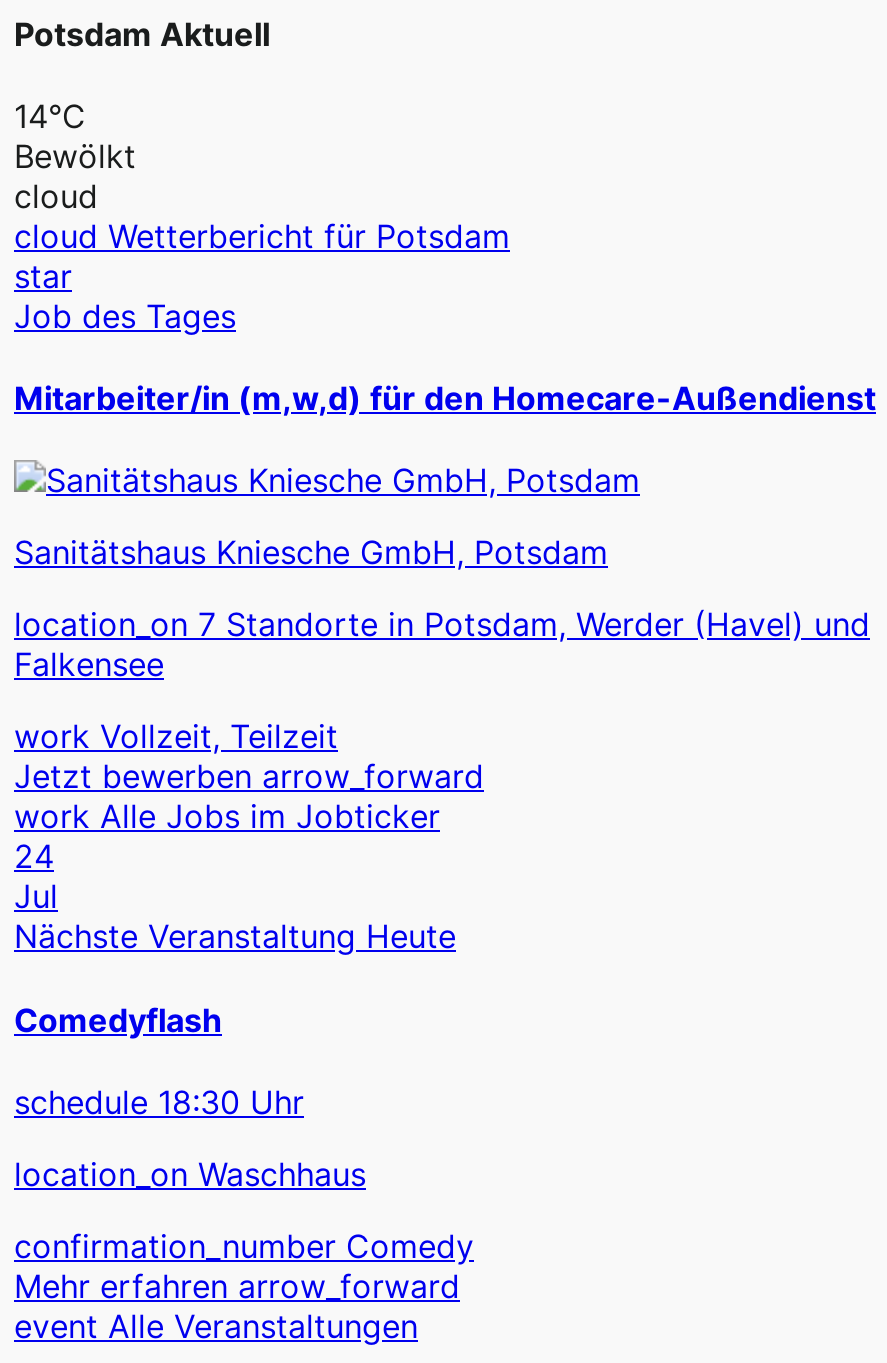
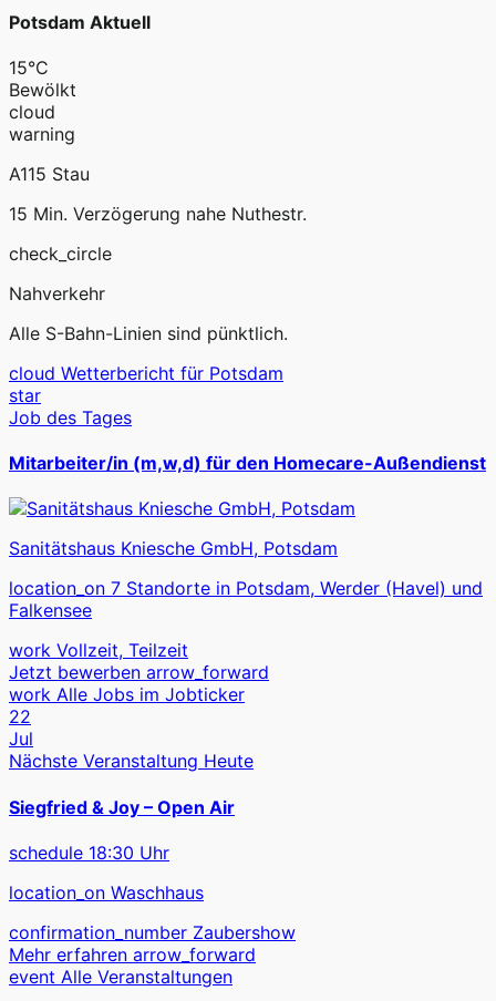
[14,96,86,136] 14°C -> [9,56,49,78] 15°C
none -> [9,123,307,344] warning | A115 Stau | 15 Min. Verzögerung nahe Nuthestr. | check_circle | Nahverkehr | Alle S-Bahn-Linien sind pünktlich.
[14,837,54,877] 24 -> [9,706,31,728] 22
[14,999,222,1039] Comedyflash -> [9,796,235,818] Siegfried & Joy – Open Air
[14,1226,474,1266] confirmation_number Comedy -> [9,921,296,943] confirmation_number Zaubershow

